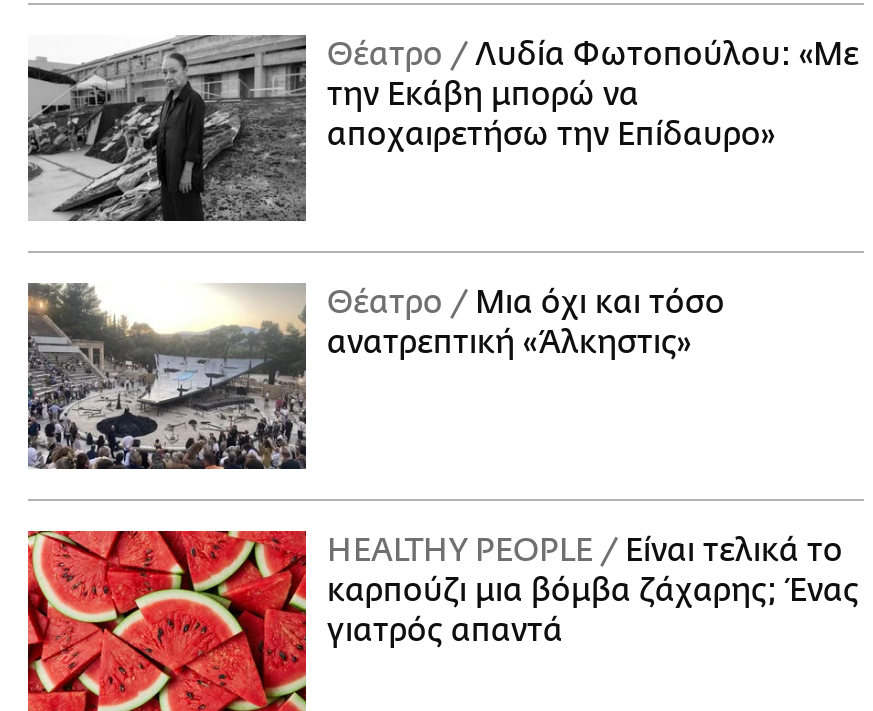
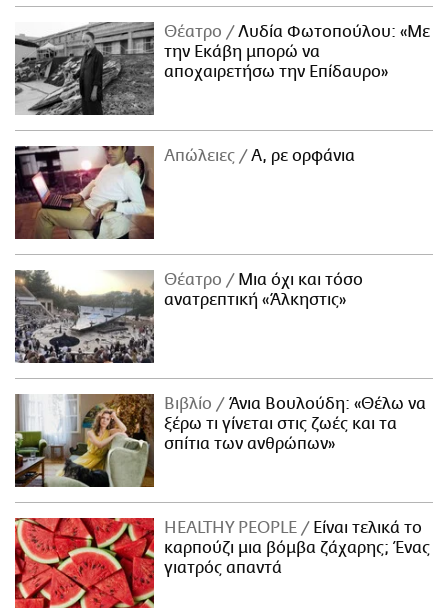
none -> [14,145,355,239] [image] | Απώλειες Α, ρε ορφάνια
none -> [14,393,426,488] [image] | Βιβλίο Άνια Βουλούδη: «Θέλω να | ξέρω τι γίνεται στις ζωές και τα | σπίτια των ανθρώπων»

